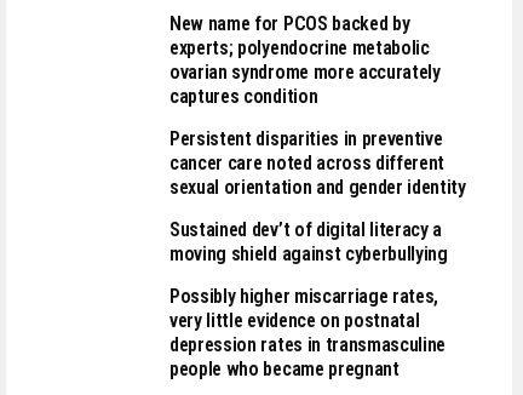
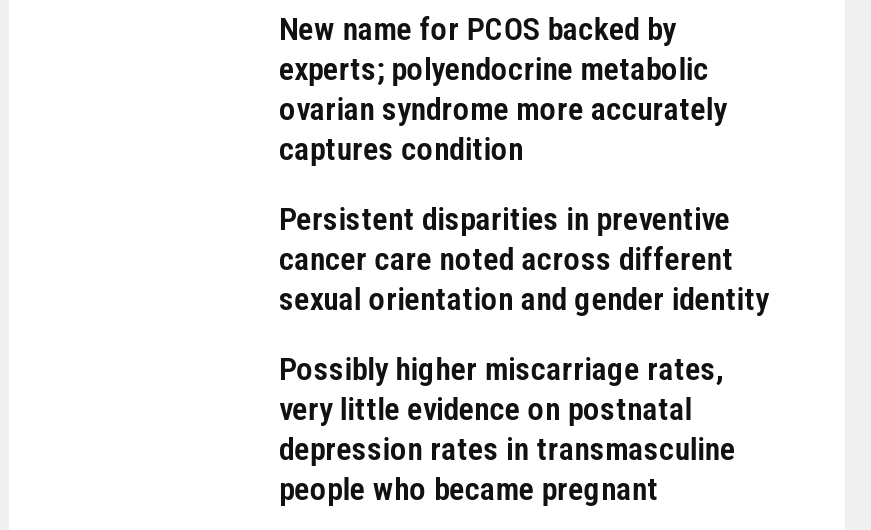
[169,218,448,265] Sustained dev’t of digital literacy a | moving shield against cyberbullying -> none

